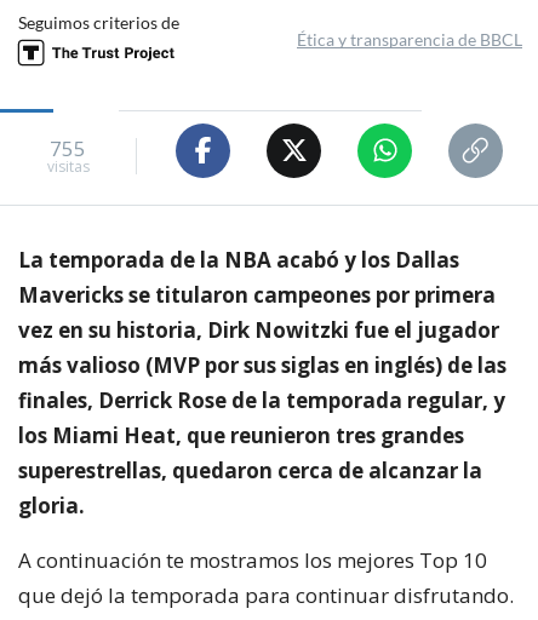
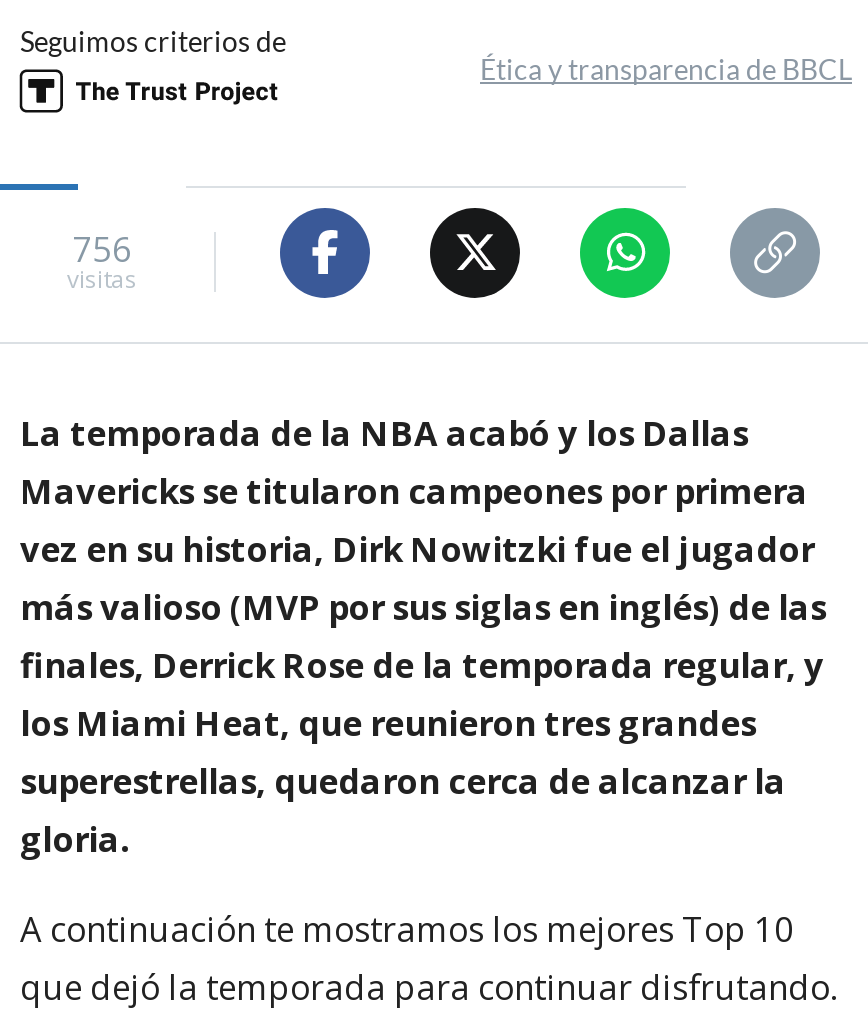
[50,135,86,163] 755 -> [72,227,132,273] 756

